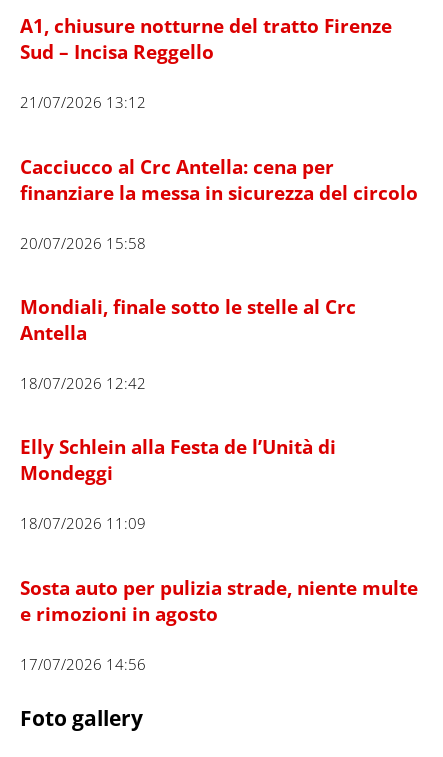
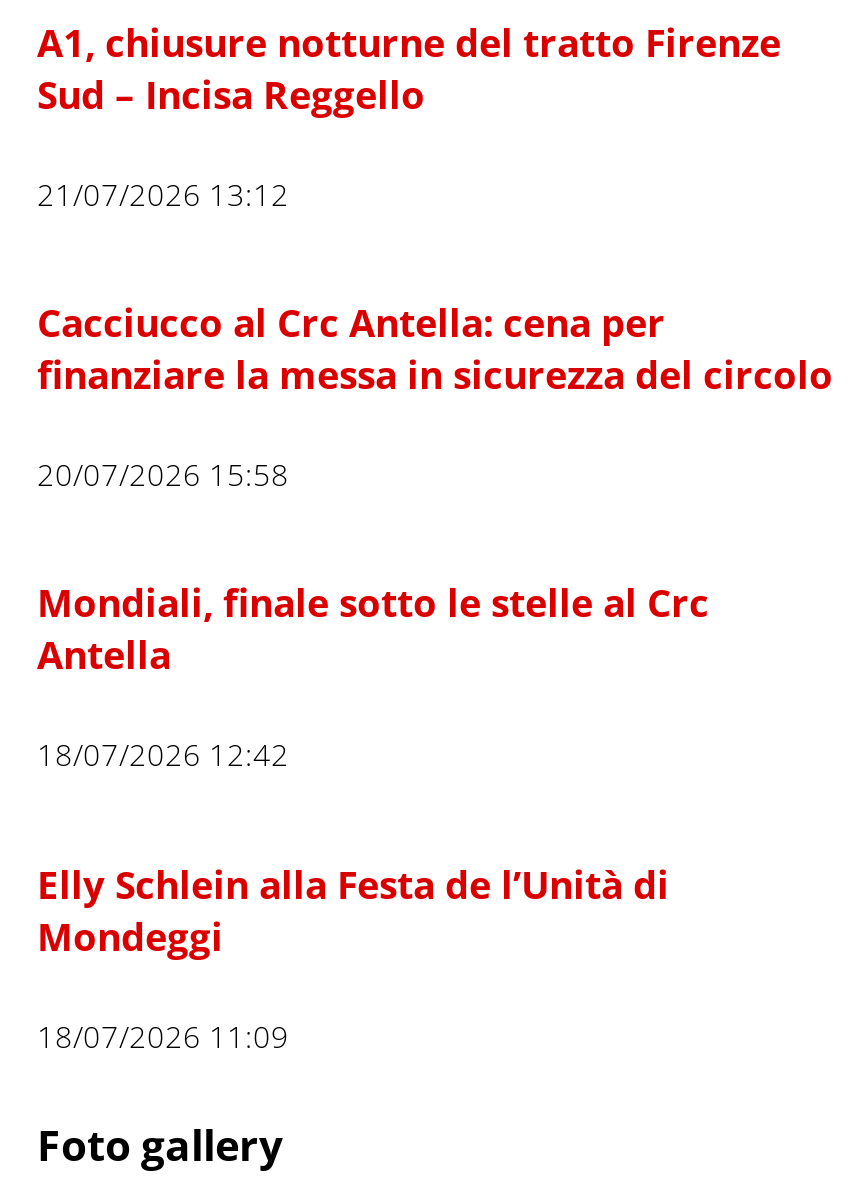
[20,575,418,673] Sosta auto per pulizia strade, niente multe | e rimozioni in agosto | 17/07/2026 14:56 -> none

